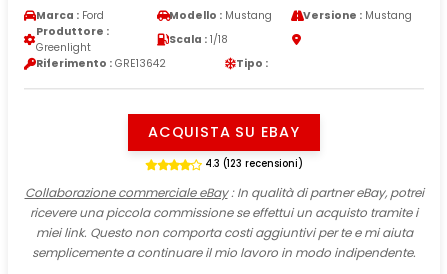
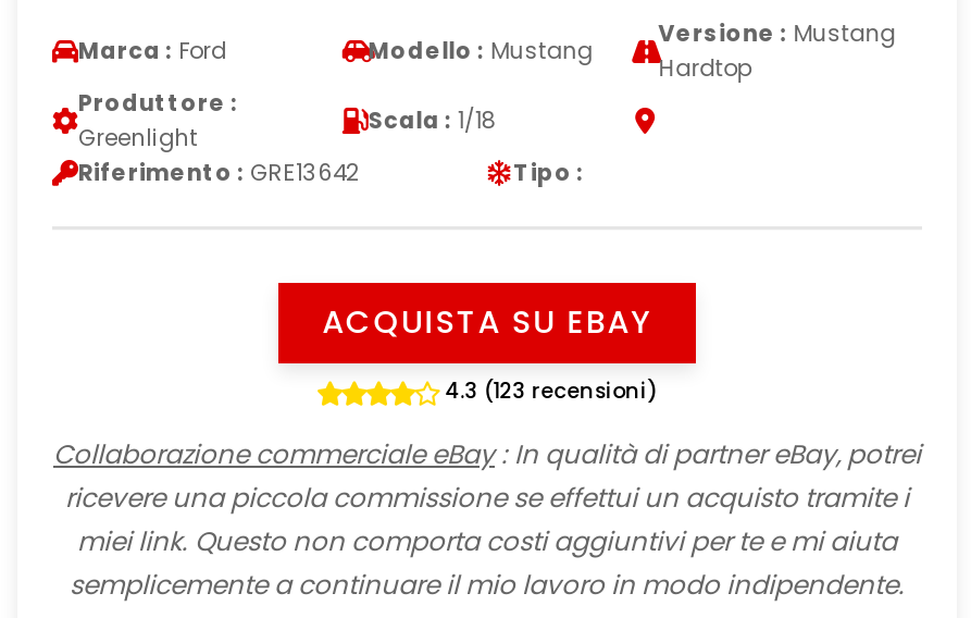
none -> [658,53,752,85] Hardtop

